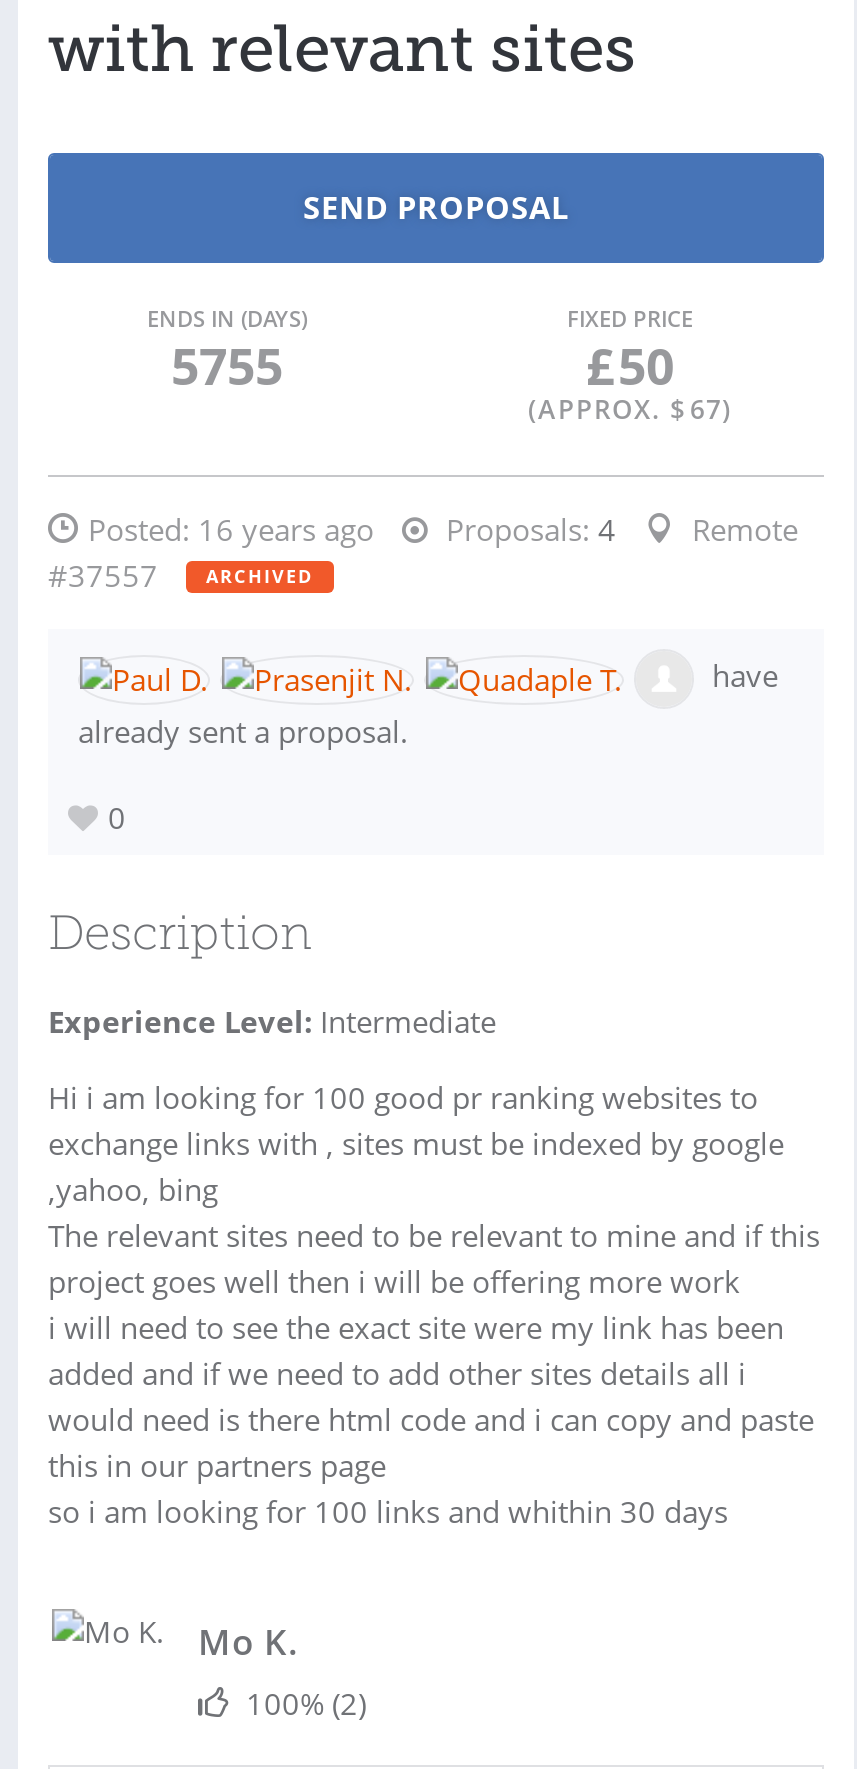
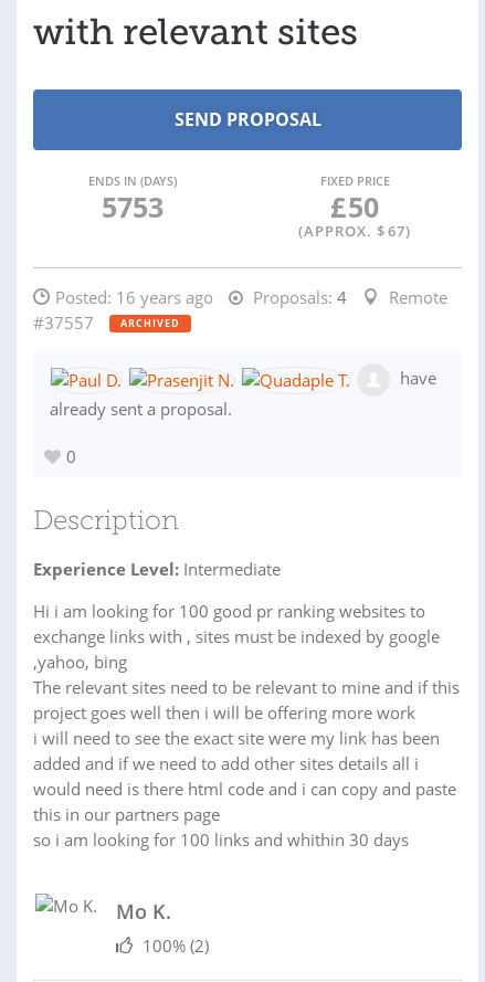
[171,331,283,399] 5755 -> [101,188,163,225] 5753

